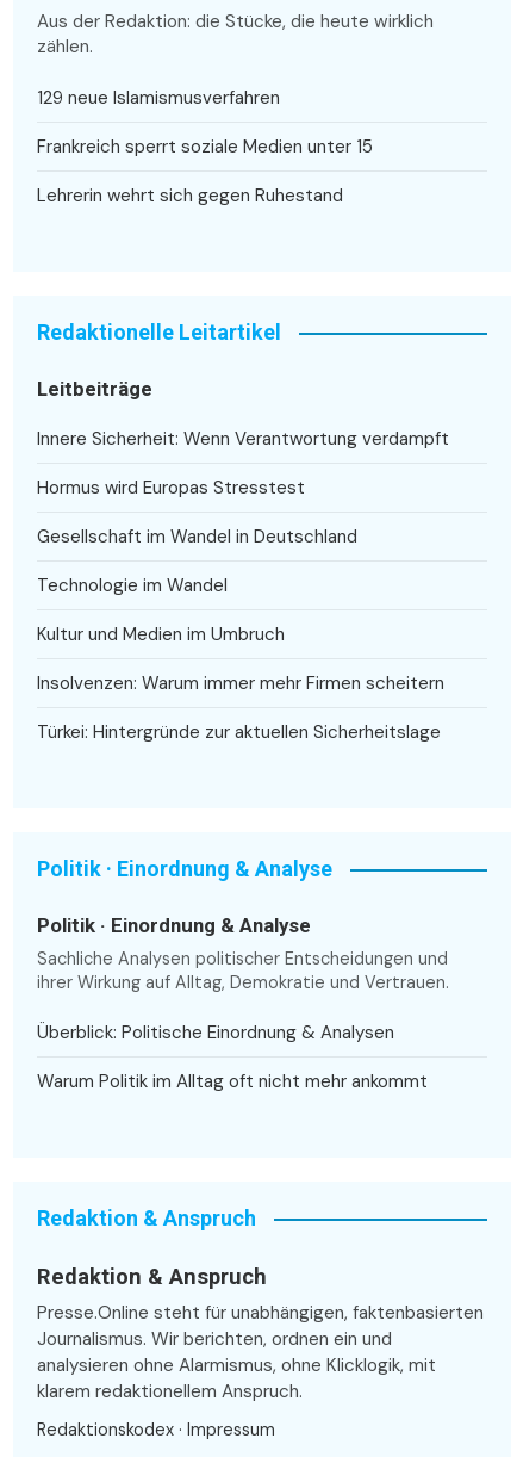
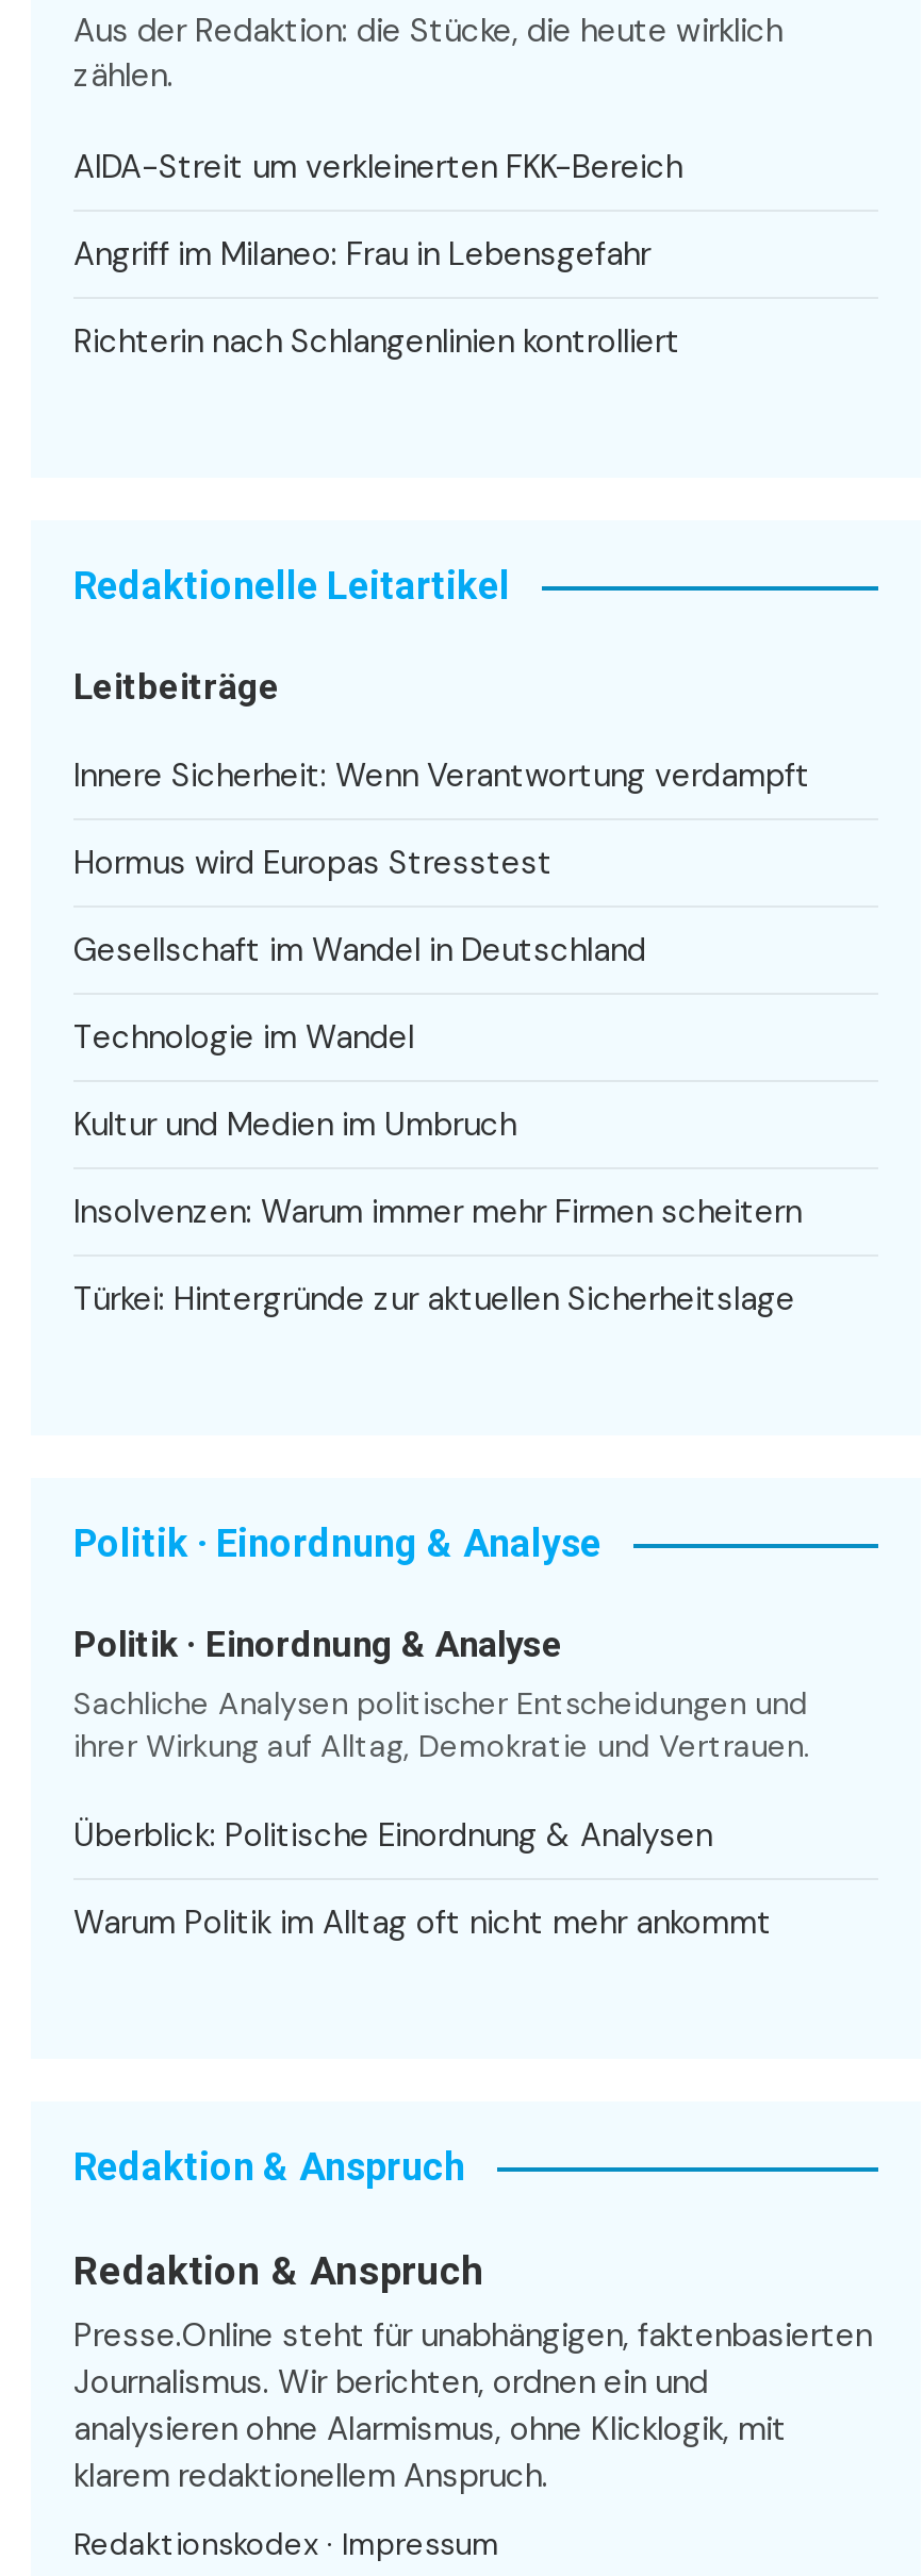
[37,86,280,110] 129 neue Islamismusverfahren -> [73,147,682,189] AIDA-Streit um verkleinerten FKK-Bereich
[37,135,373,159] Frankreich sperrt soziale Medien unter 15 -> [73,234,650,276] Angriff im Milaneo: Frau in Lebensgefahr
[37,184,343,208] Lehrerin wehrt sich gegen Ruhestand -> [73,321,680,364] Richterin nach Schlangenlinien kontrolliert

